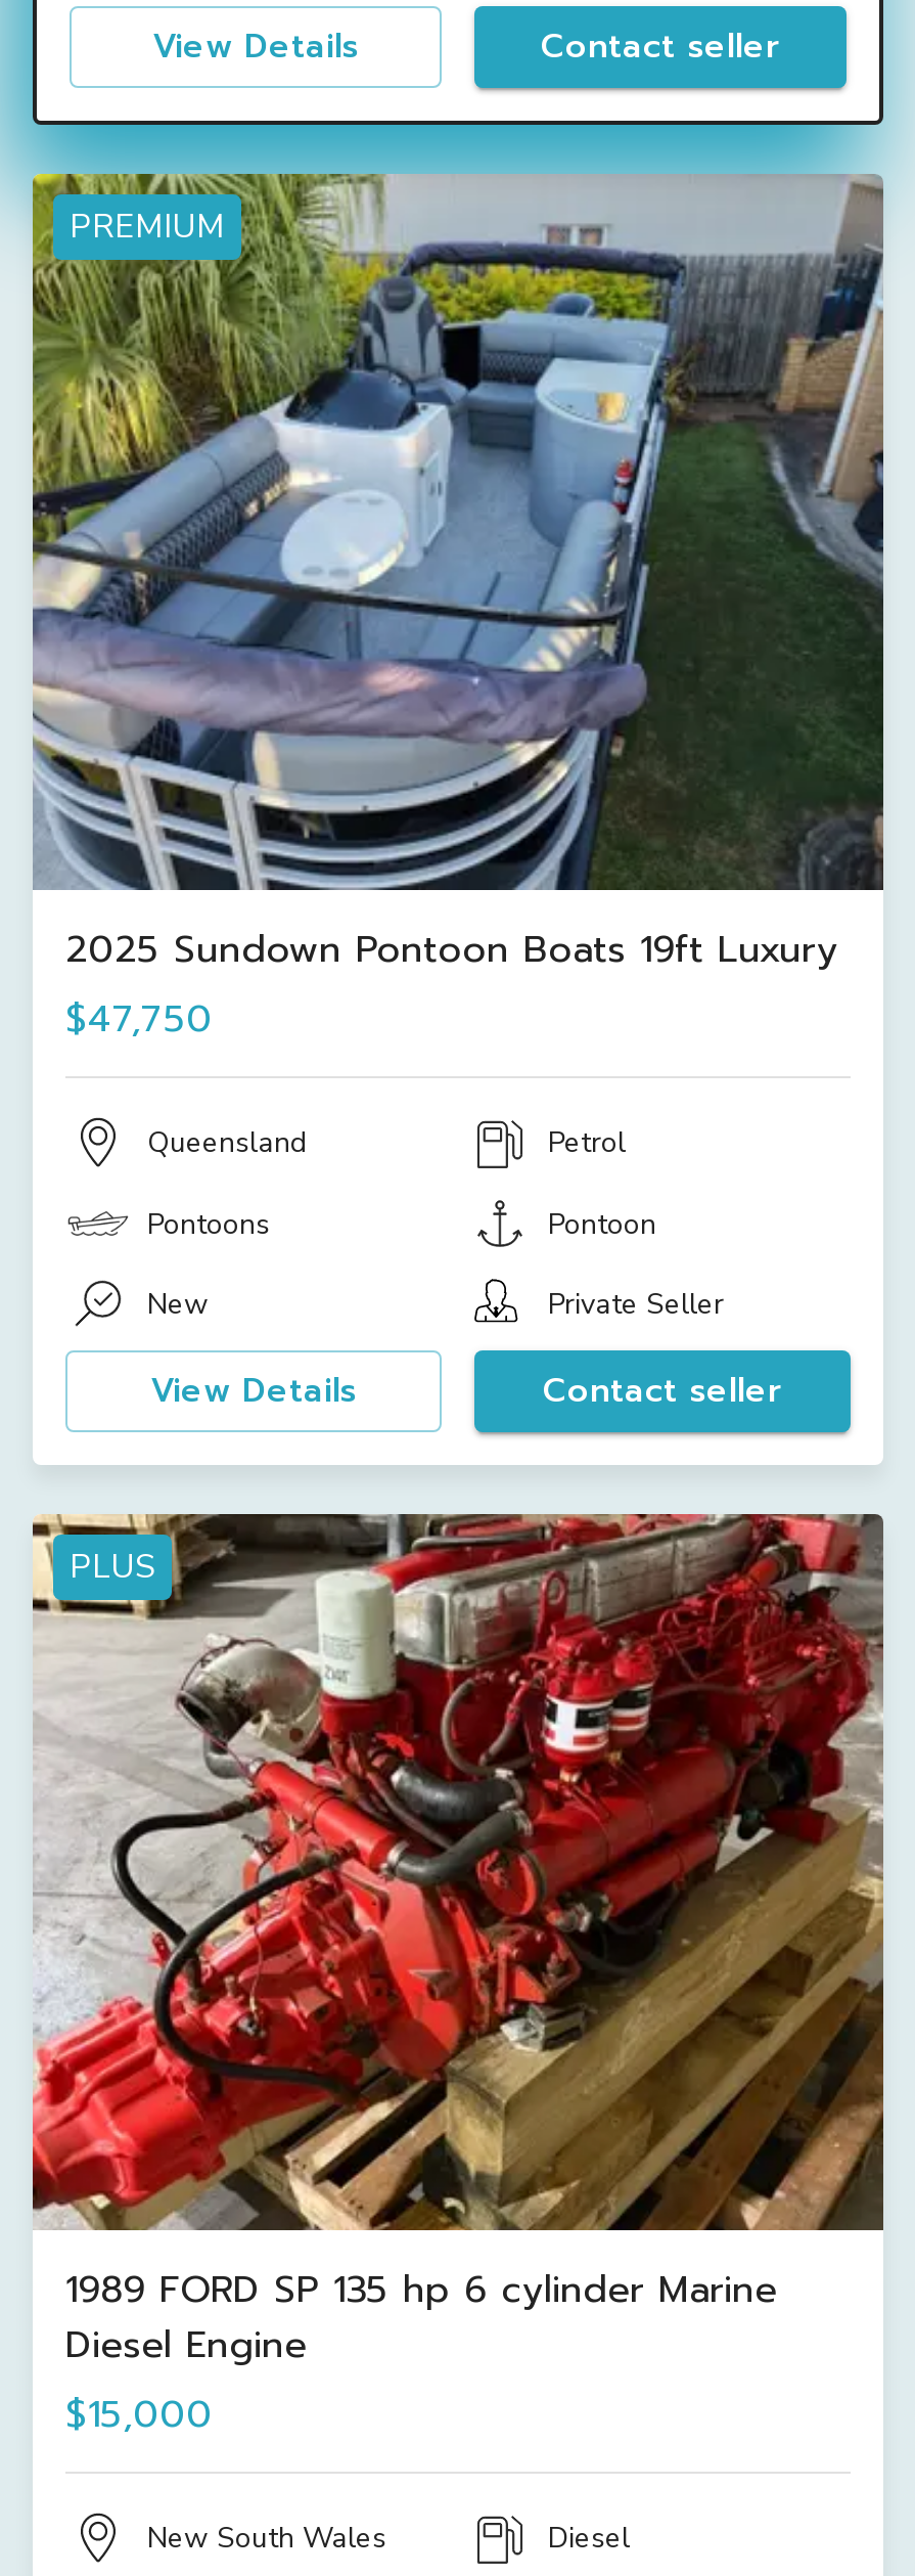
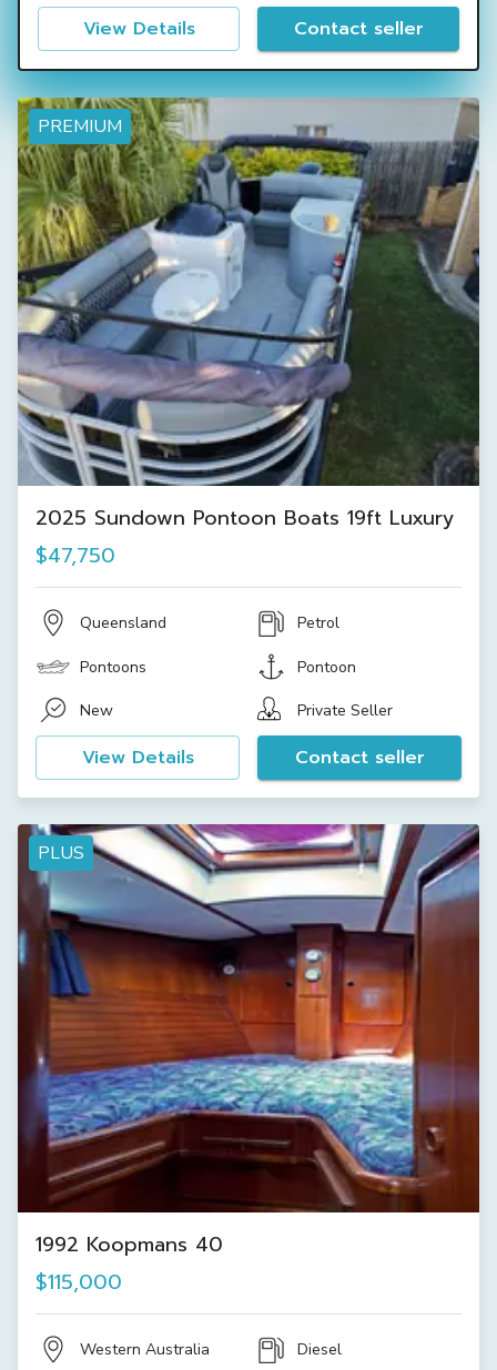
[31,1512,883,2443] [image] | 1989 FORD SP 135 hp 6 cylinder Marine | Diesel Engine | $15,000 -> [17,823,479,1298] [image] | 1992 Koopmans 40 | $115,000
[147,2519,386,2558] New South Wales -> [80,1339,210,1360] Western Australia

